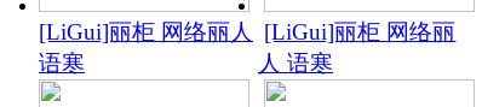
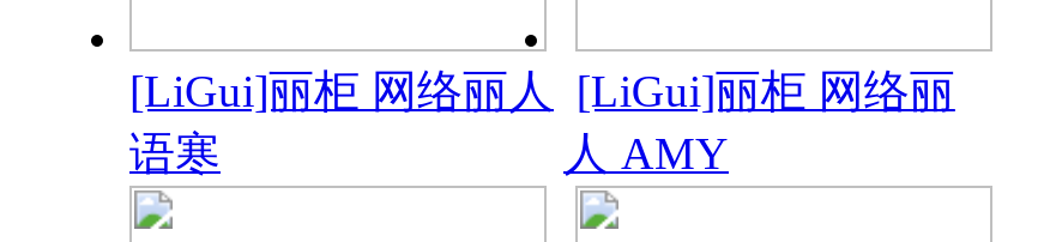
[258,50,333,76] 人 语寒 -> [563,128,729,178] 人 AMY

